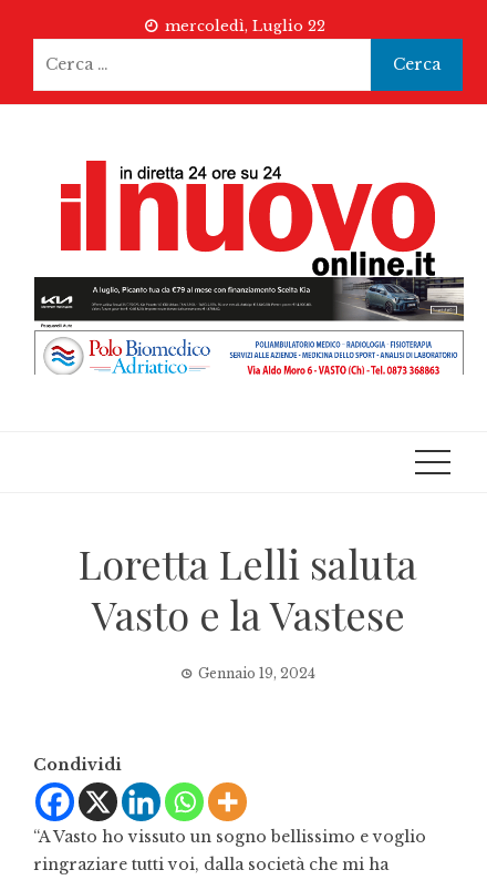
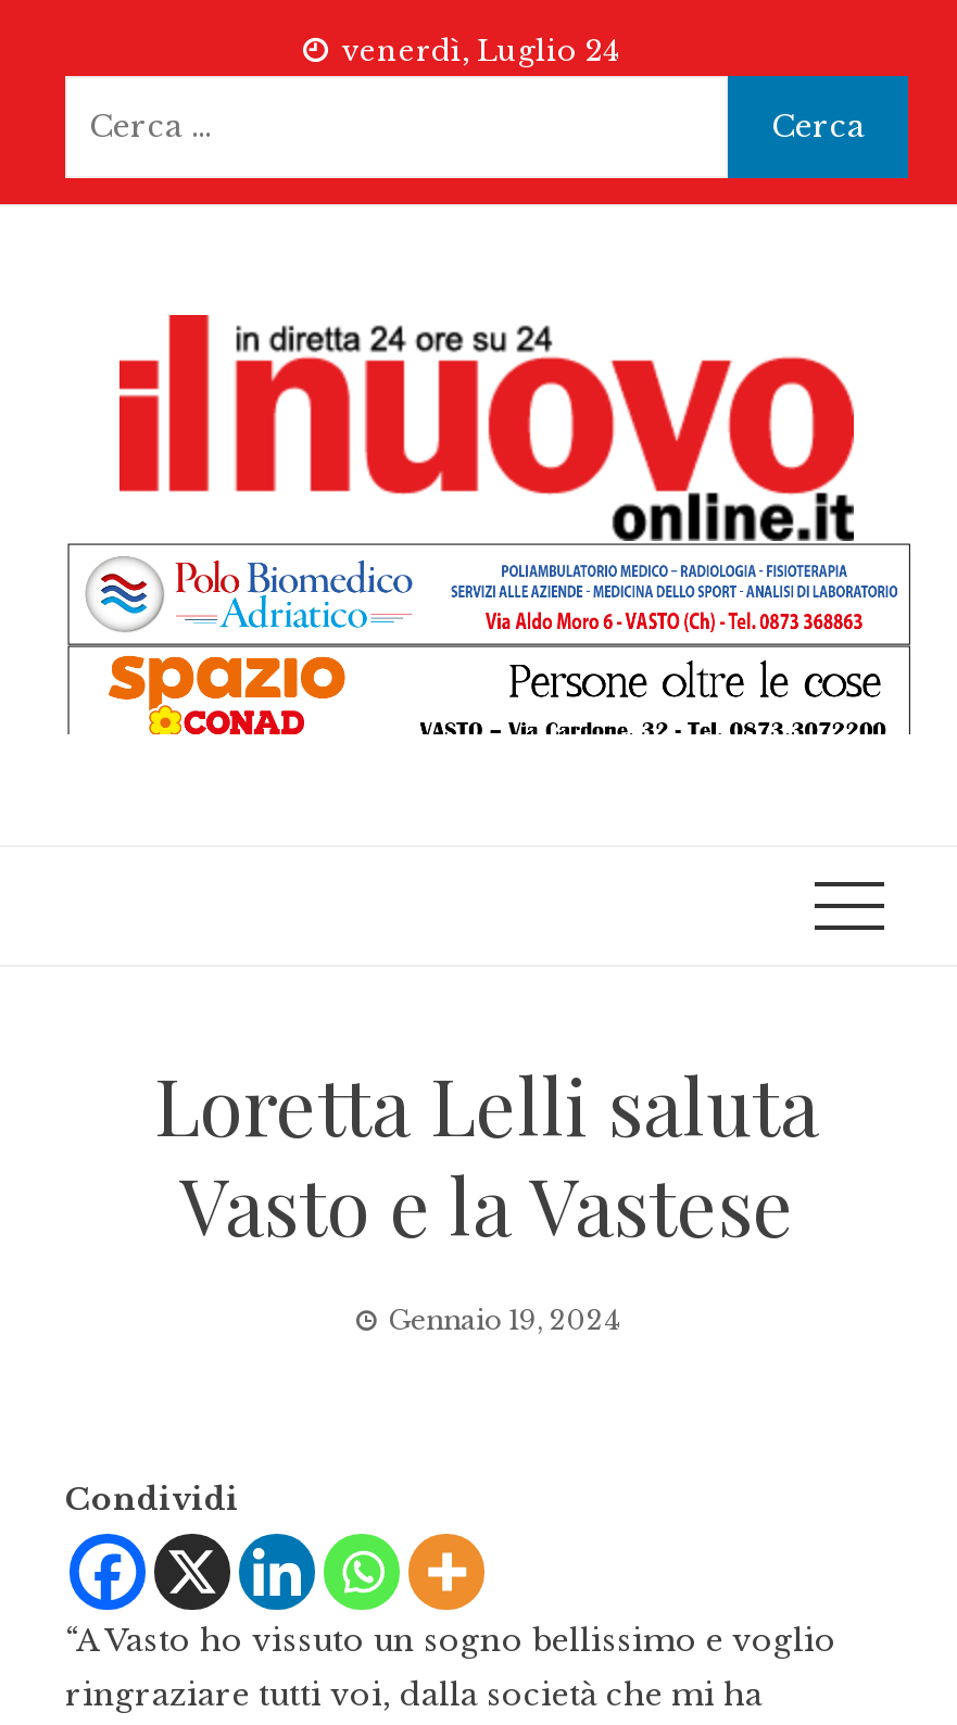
[164,17,325,35] mercoledì, Luglio 22 -> [342,33,618,70] venerdì, Luglio 24
[34,277,464,375] [image] -> [65,541,912,736] [image]

